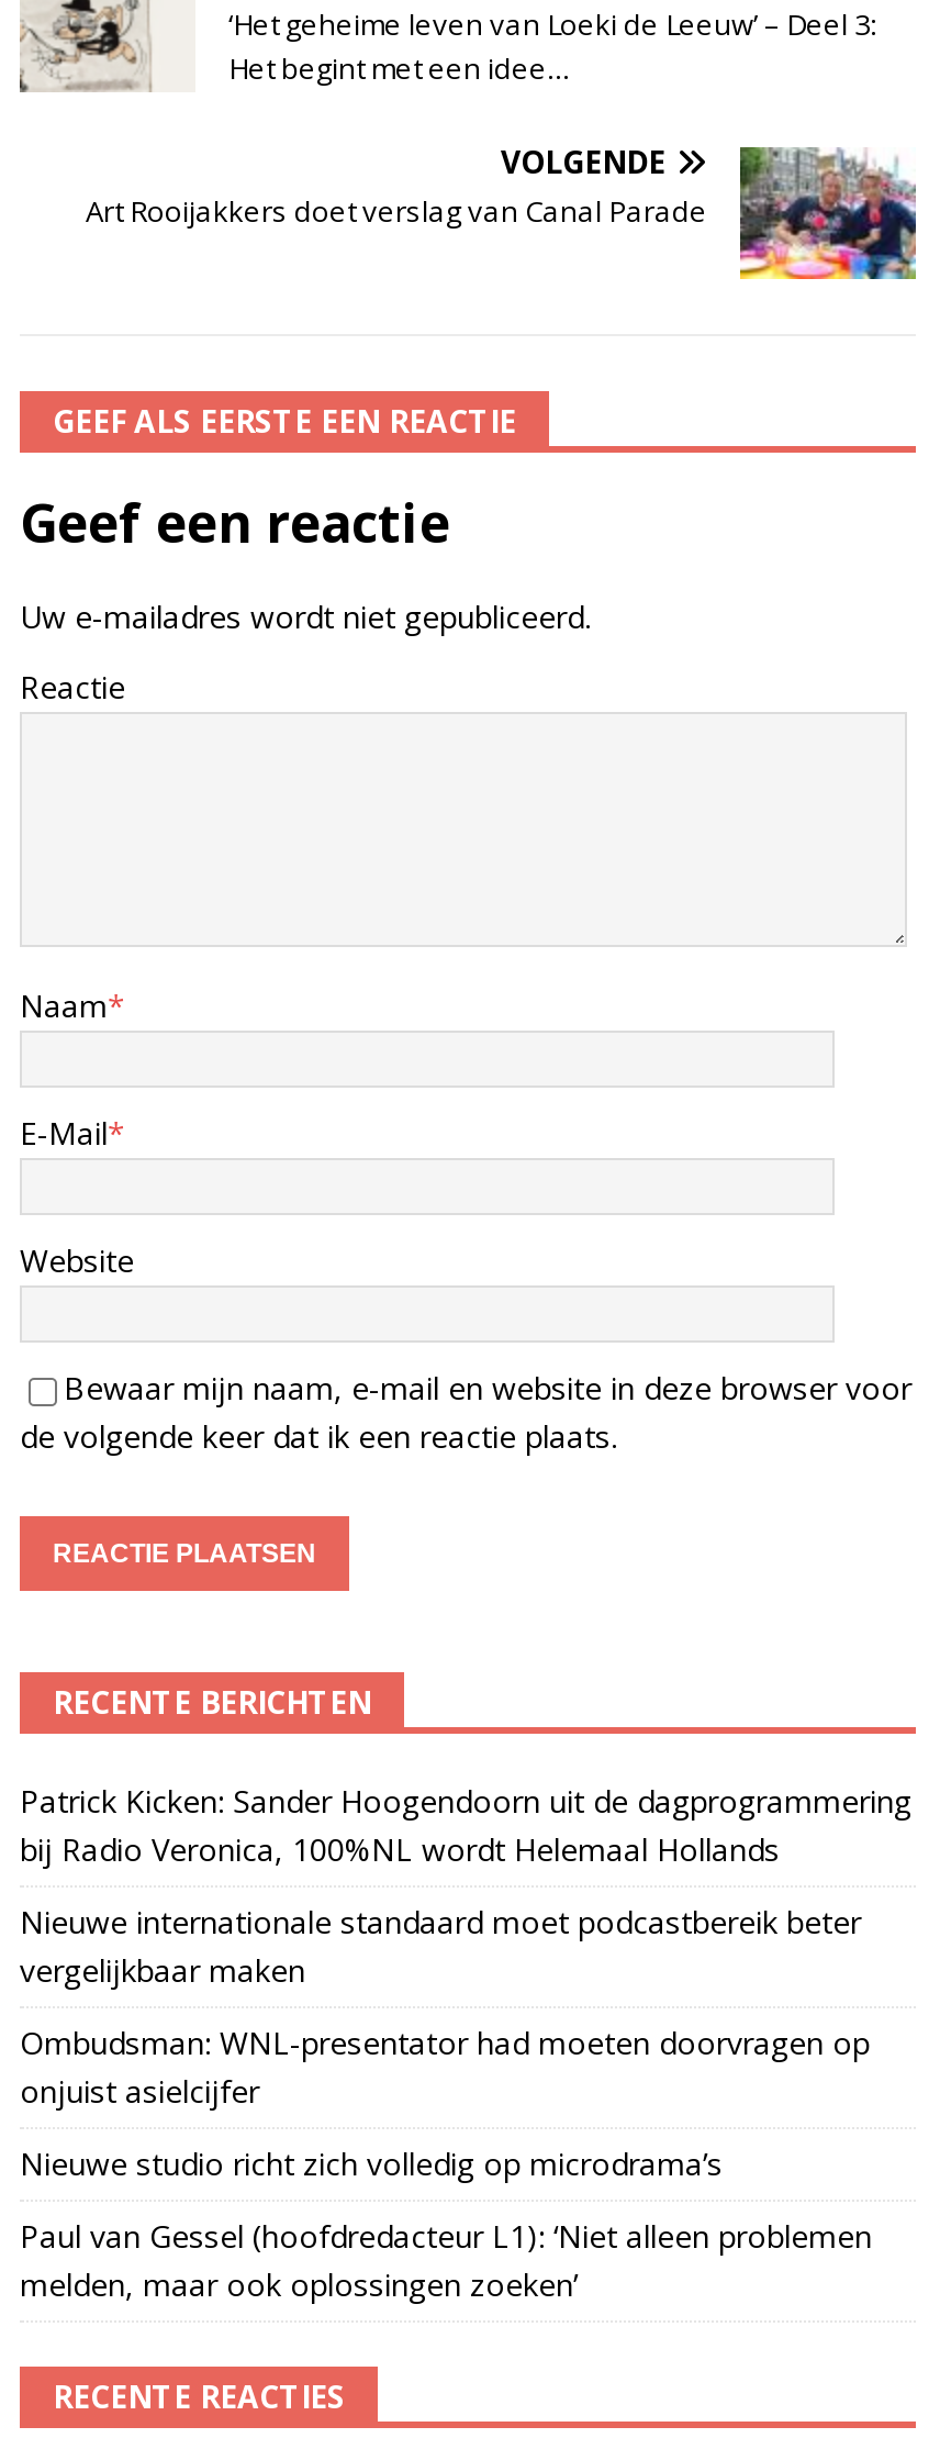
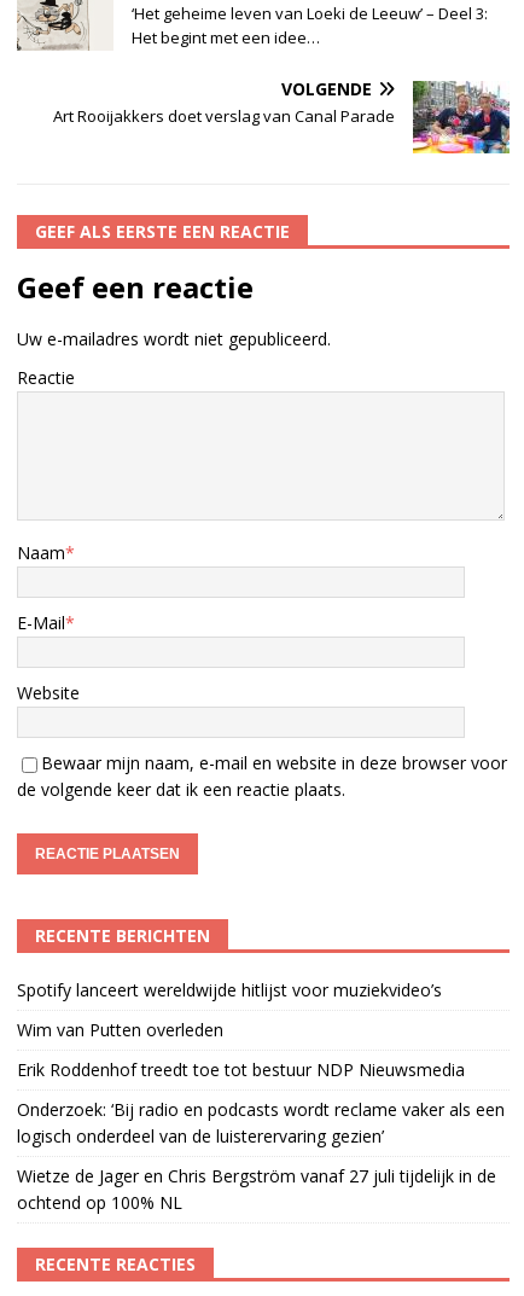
[20,1780,911,1870] Patrick Kicken: Sander Hoogendoorn uit de dagprogrammering | bij Radio Veronica, 100%NL wordt Helemaal Hollands -> [17,978,442,1001] Spotify lanceert wereldwijde hitlijst voor muziekvideo’s
[20,1901,861,1991] Nieuwe internationale standaard moet podcastbereik beter | vergelijkbaar maken -> [17,1018,223,1041] Wim van Putten overleden
[20,2022,870,2112] Ombudsman: WNL-presentator had moeten doorvragen op | onjuist asielcijfer -> [17,1058,465,1081] Erik Roddenhof treedt toe tot bestuur NDP Nieuwsmedia
[20,2142,723,2184] Nieuwe studio richt zich volledig op microdrama’s -> [17,1098,505,1147] Onderzoek: ‘Bij radio en podcasts wordt reclame vaker als een | logisch onderdeel van de luisterervaring gezien’
[20,2215,872,2305] Paul van Gessel (hoofdredacteur L1): ‘Niet alleen problemen | melden, maar ook oplossingen zoeken’ -> [17,1164,496,1214] Wietze de Jager en Chris Bergström vanaf 27 juli tijdelijk in de | ochtend op 100% NL

